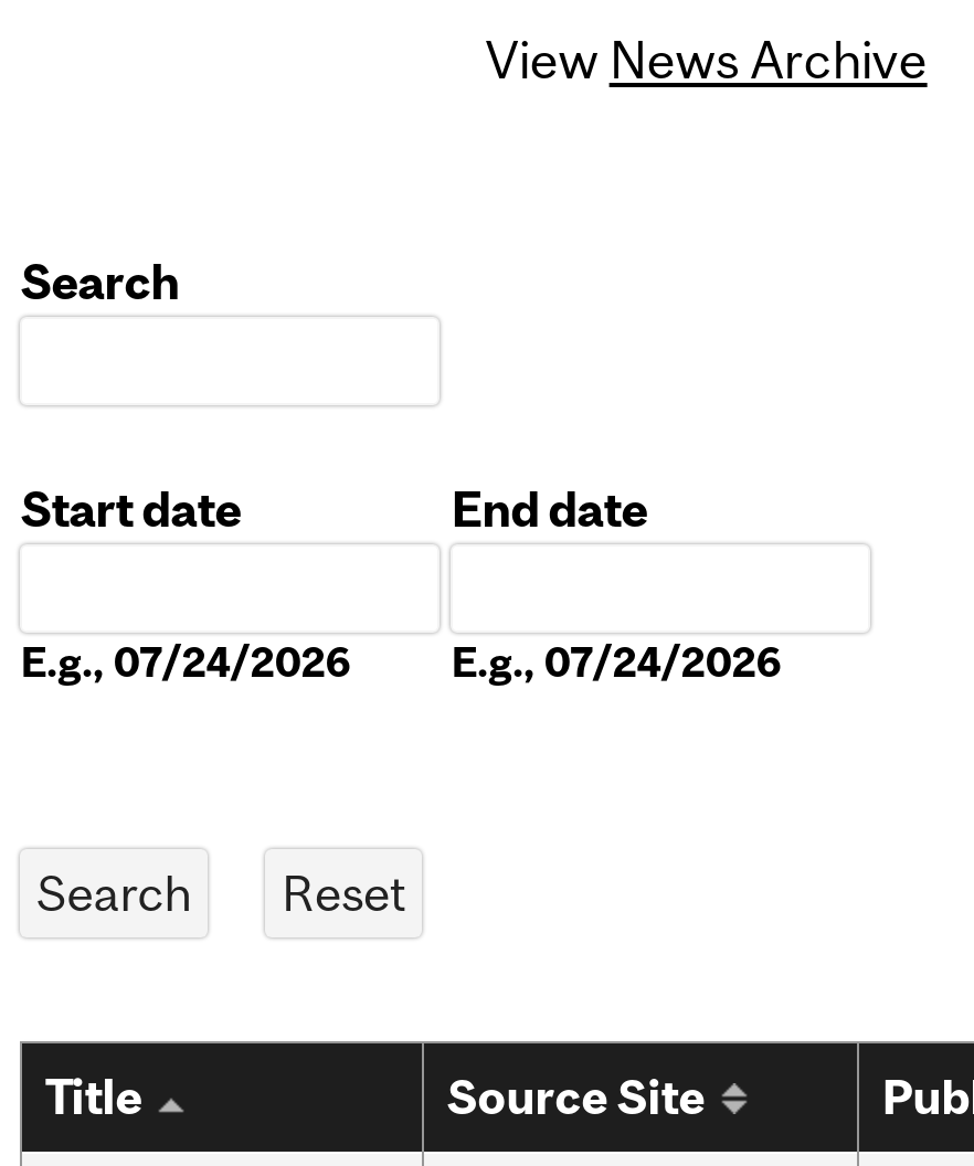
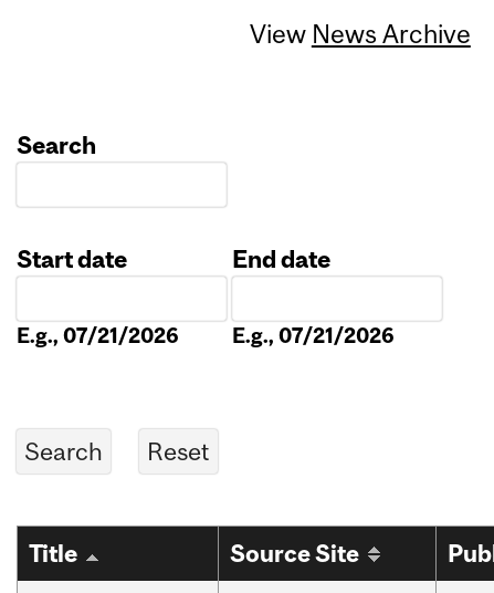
[20,638,352,686] E.g., 07/24/2026 -> [17,323,179,348] E.g., 07/21/2026
[451,638,782,686] E.g., 07/24/2026 -> [232,323,395,348] E.g., 07/21/2026

